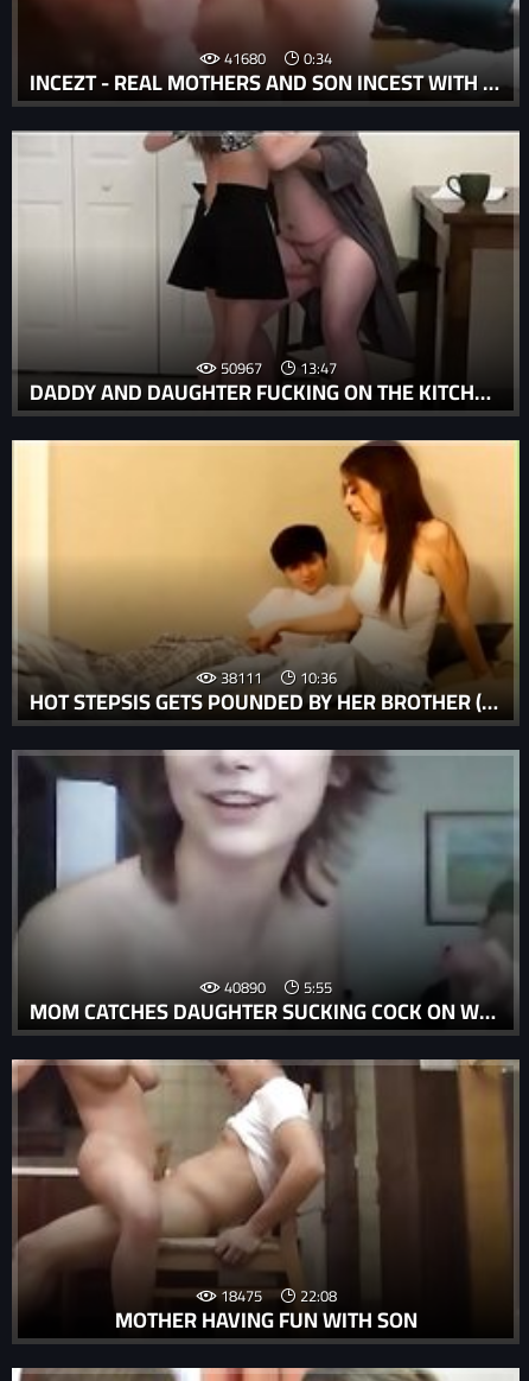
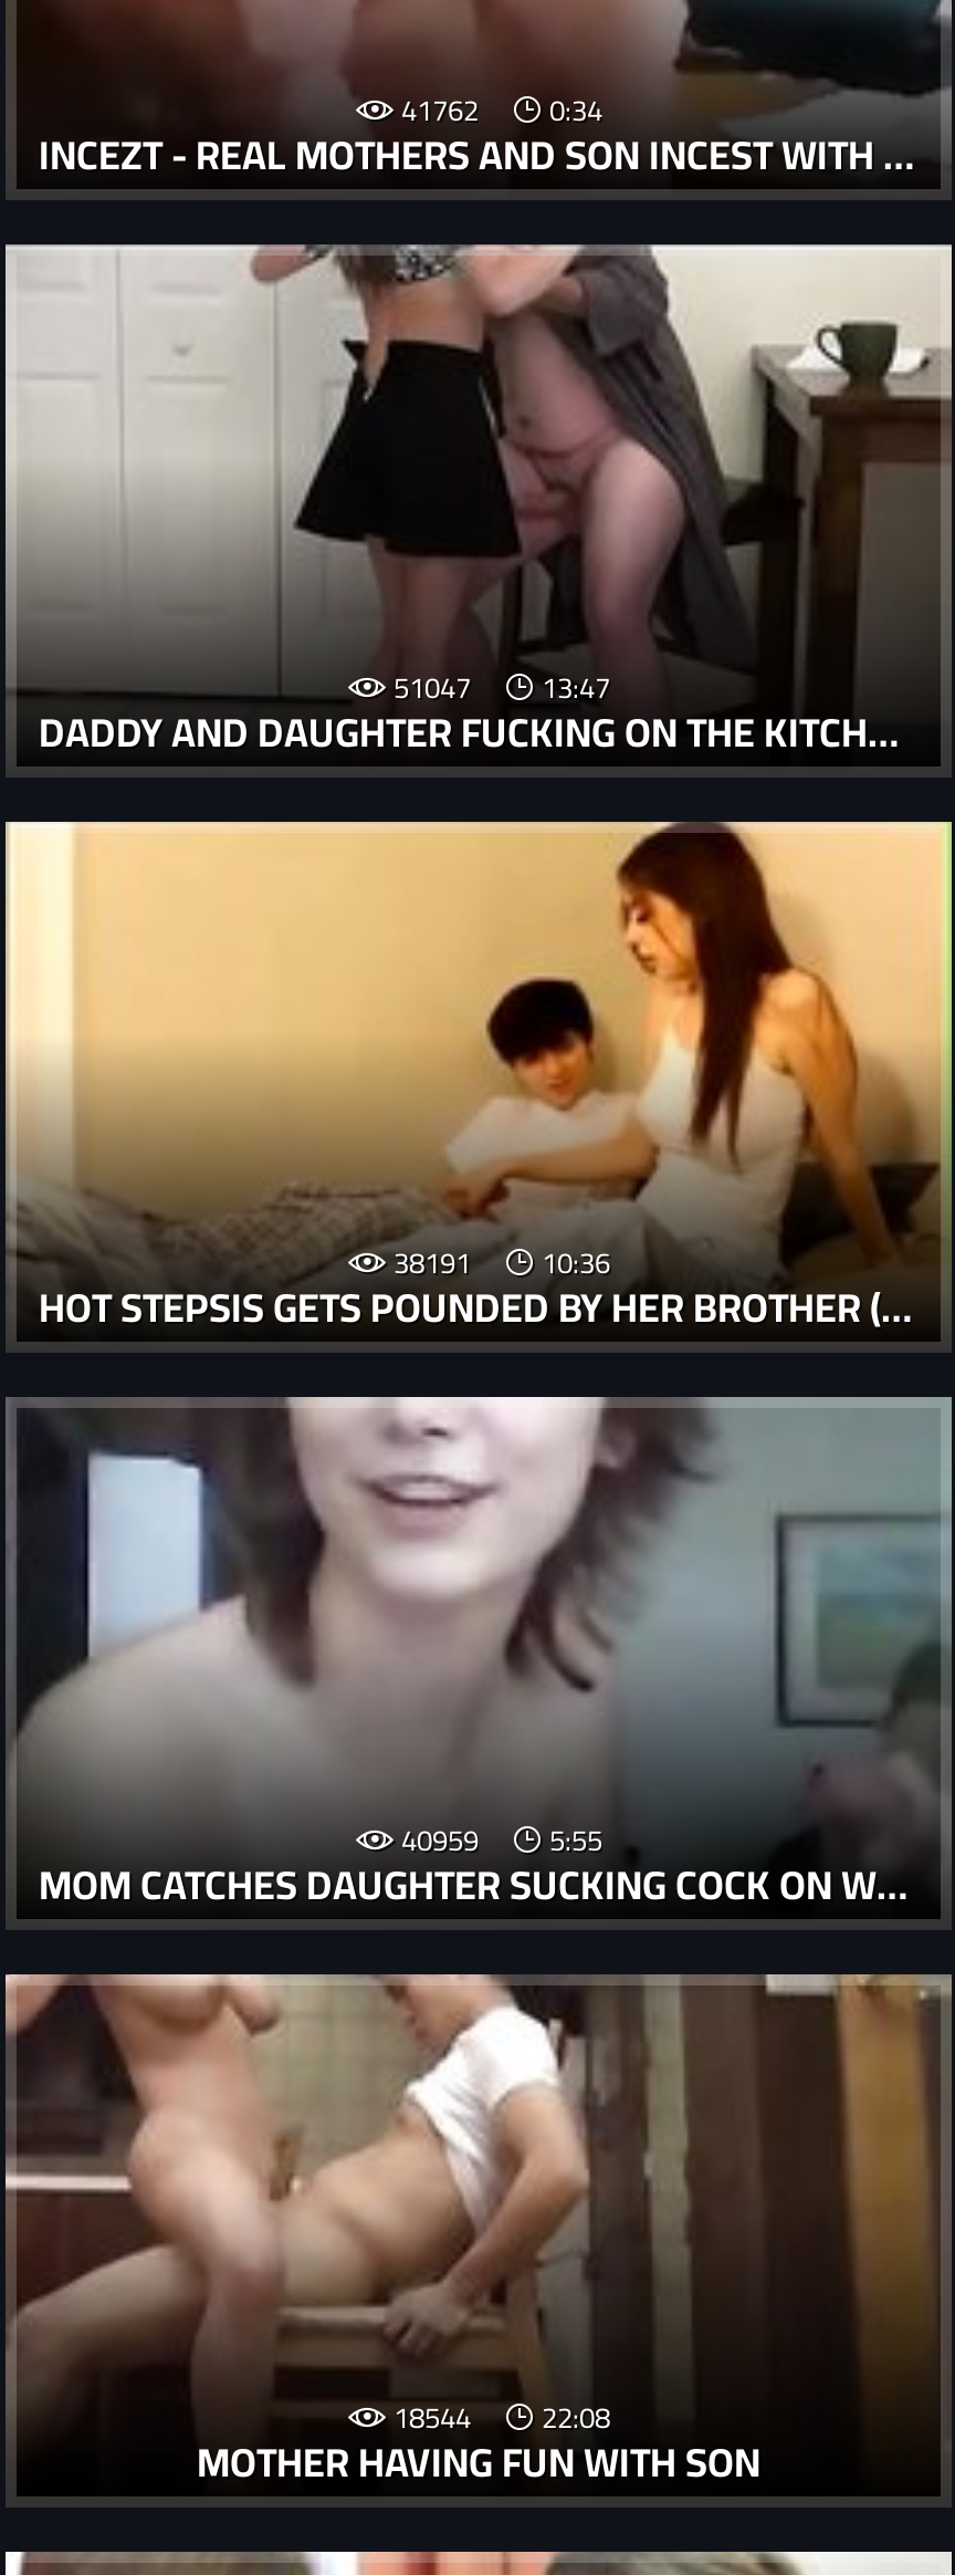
[224,44,332,73] 41680 0:34 -> [401,82,602,135] 41762 0:34
[220,354,336,382] 50967 13:47 -> [393,659,610,712] 51047 13:47
[220,663,336,691] 38111 10:36 -> [393,1236,610,1289] 38191 10:36
[224,972,332,1001] 40890 5:55 -> [401,1813,602,1866] 40959 5:55
[220,1282,336,1310] 18475 22:08 -> [393,2390,610,2443] 18544 22:08

